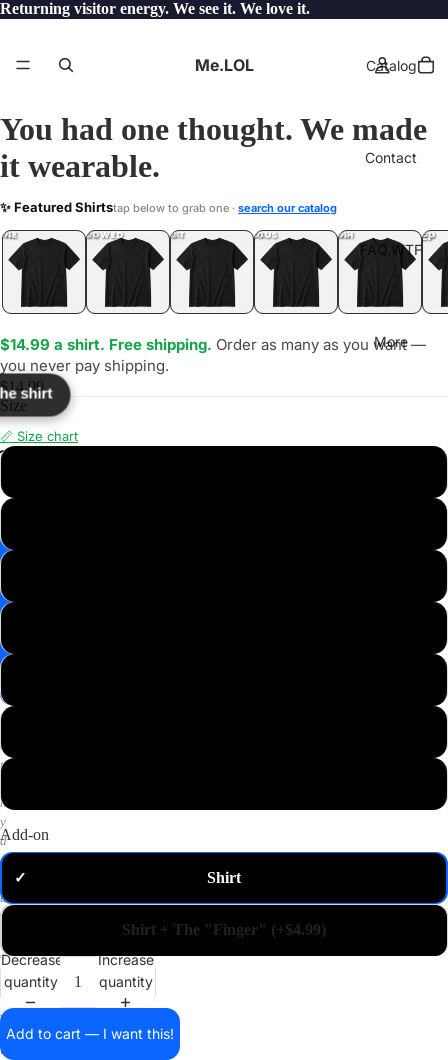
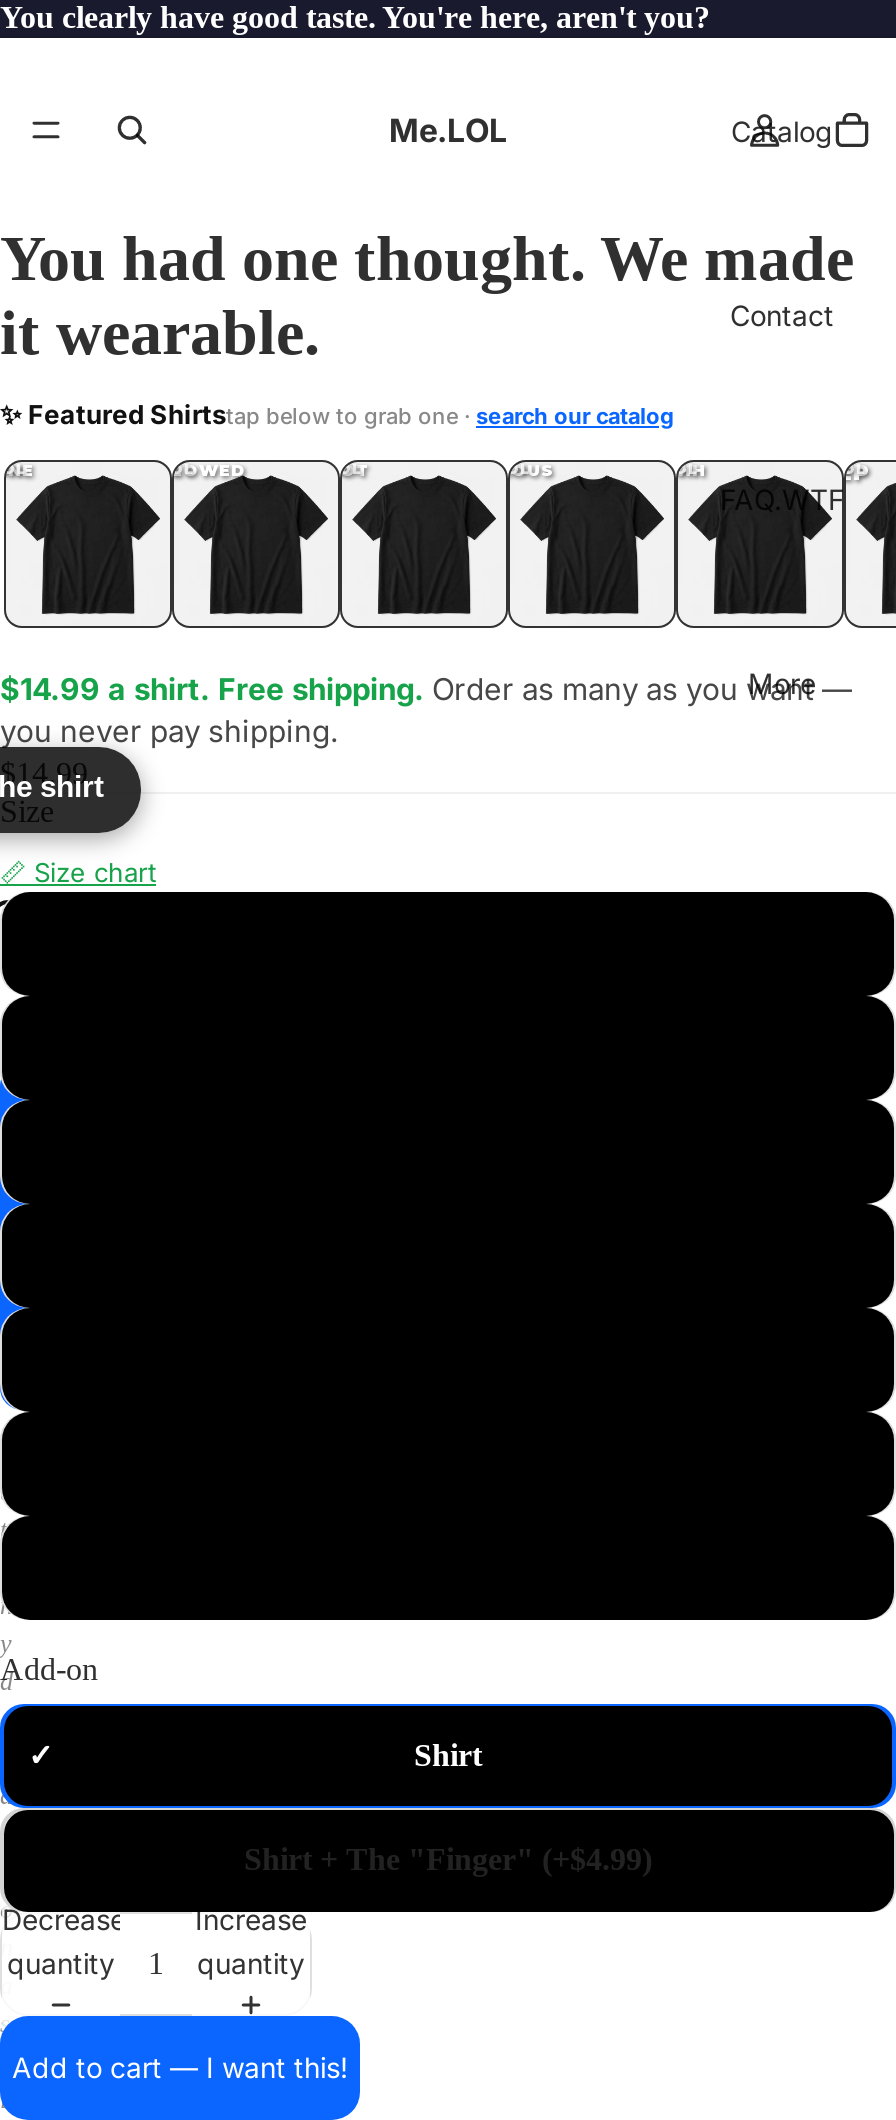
[0,0,310,17] Returning visitor energy. We see it. We love it. -> [0,0,710,34] You clearly have good taste. You're here, aren't you?

